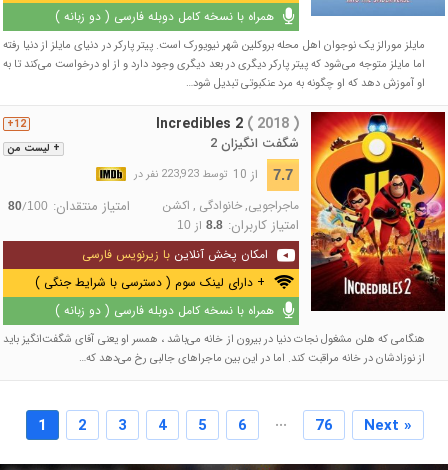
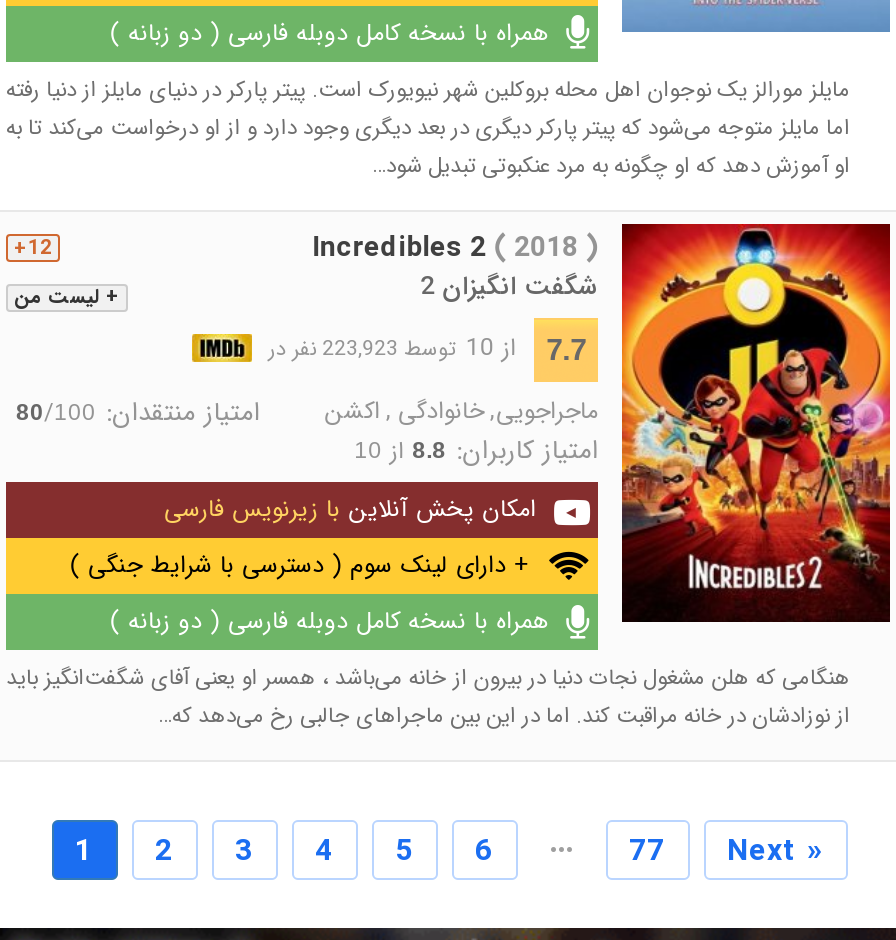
[314,414,332,438] 76 -> [629,828,665,876] 77

